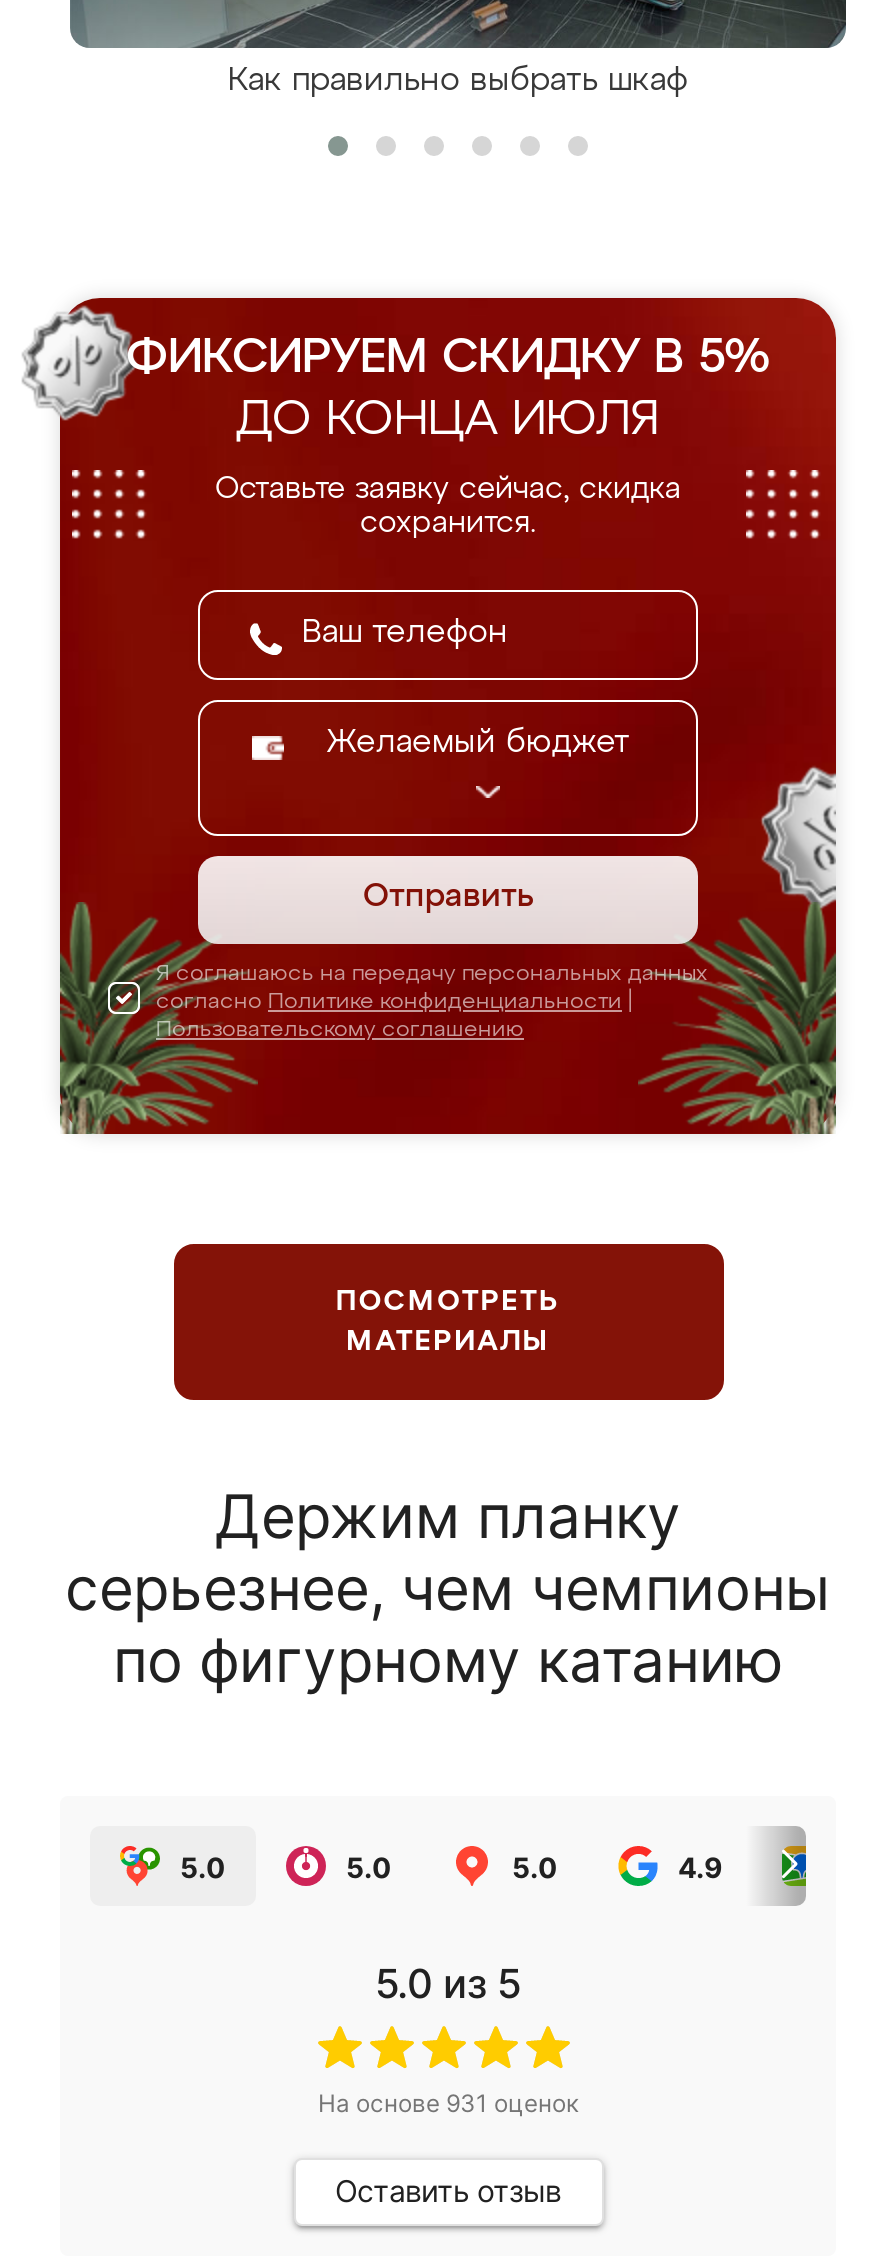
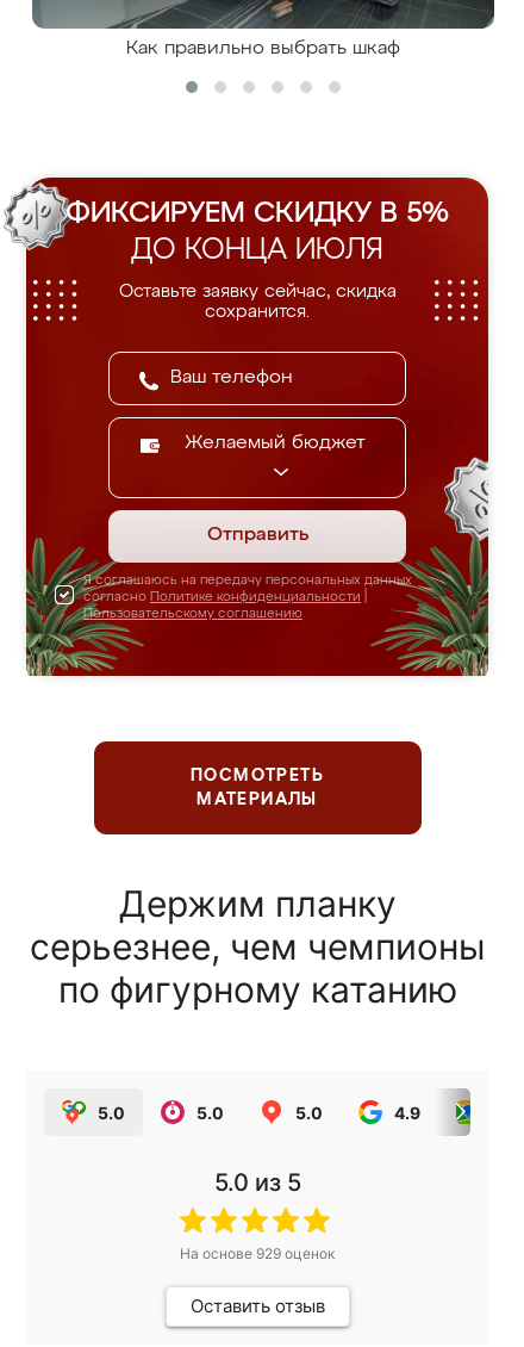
[318,2088,578,2118] На основе 931 оценок -> [180,1244,335,1262] На основе 929 оценок

